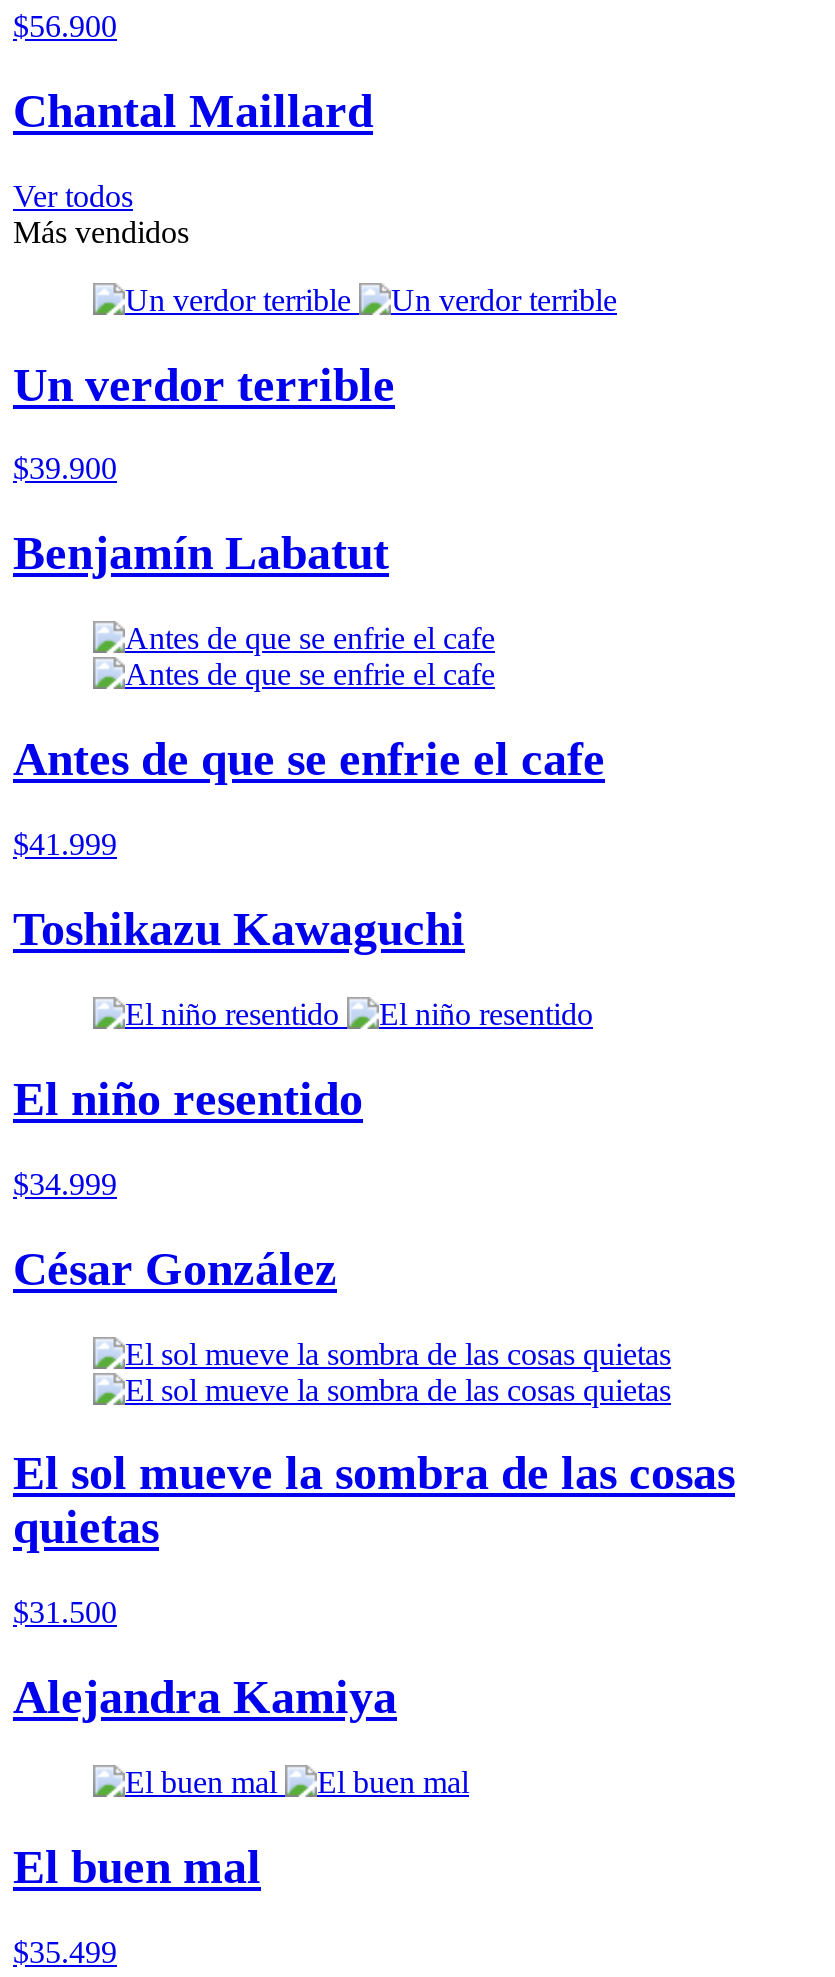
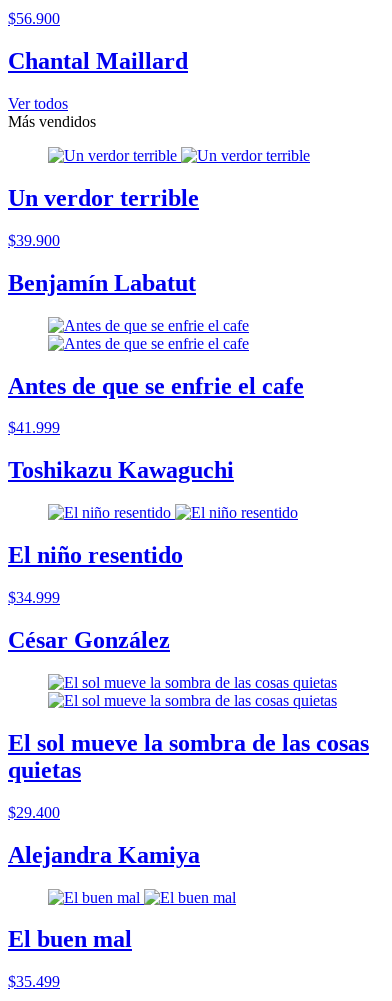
[13,1595,117,1629] $31.500 -> [8,804,60,821] $29.400

